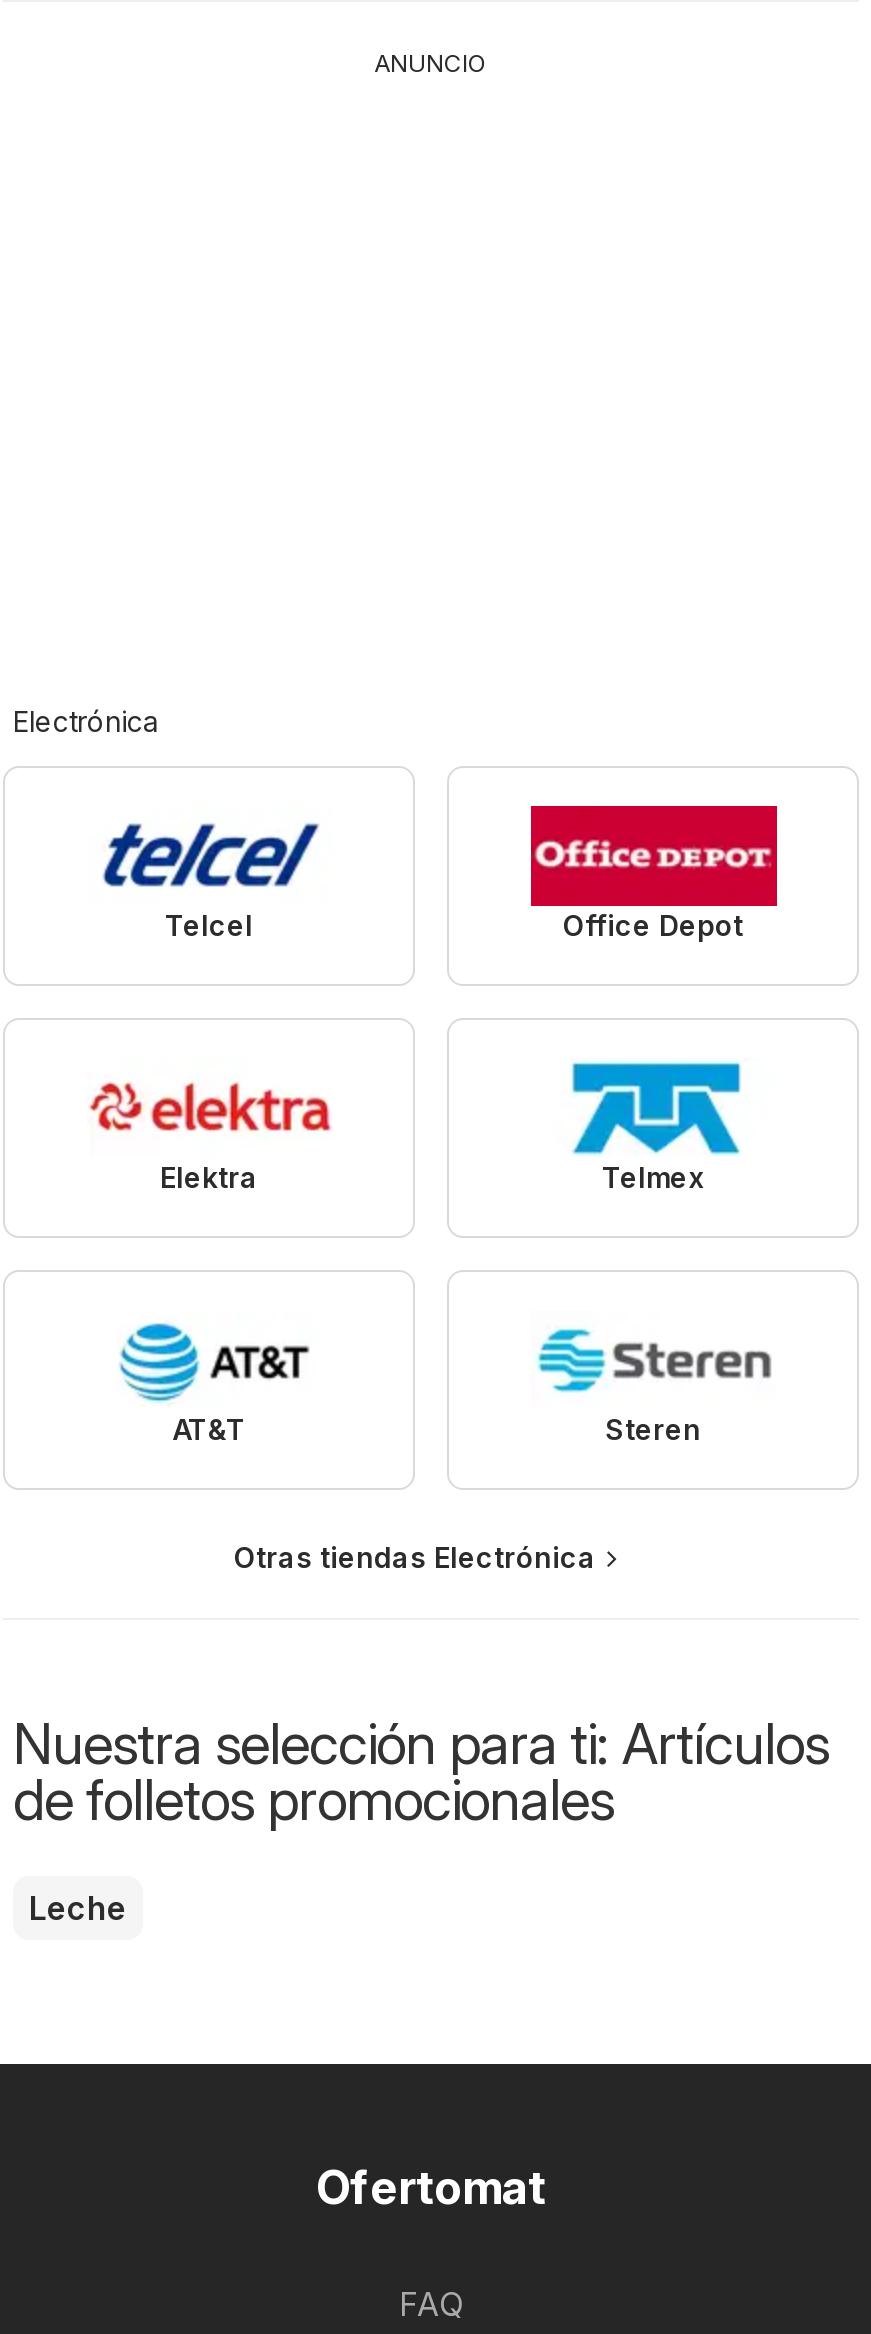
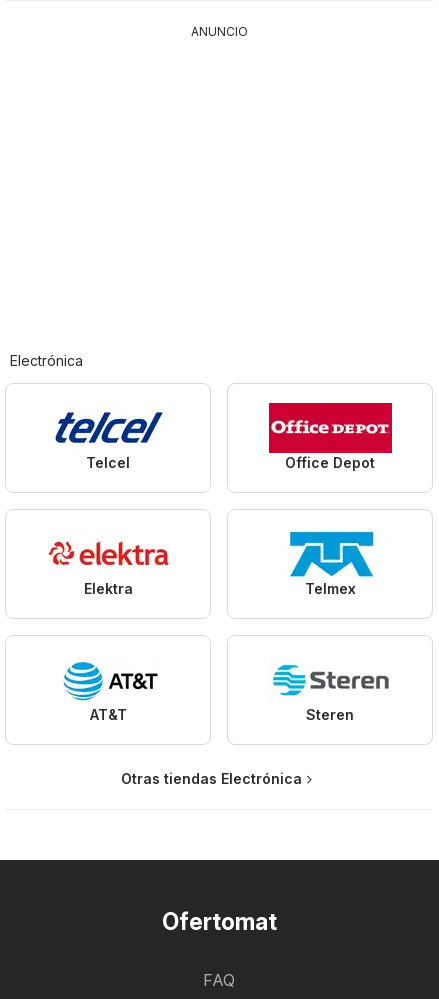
[13,1710,829,1928] Nuestra selección para ti: Artículos | de folletos promocionales | Leche -> none

